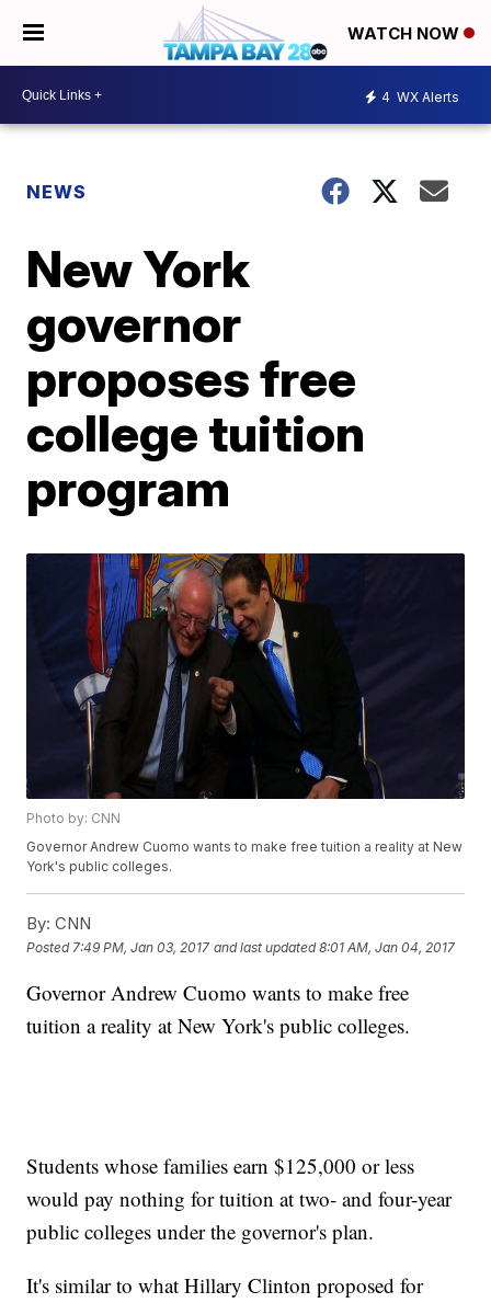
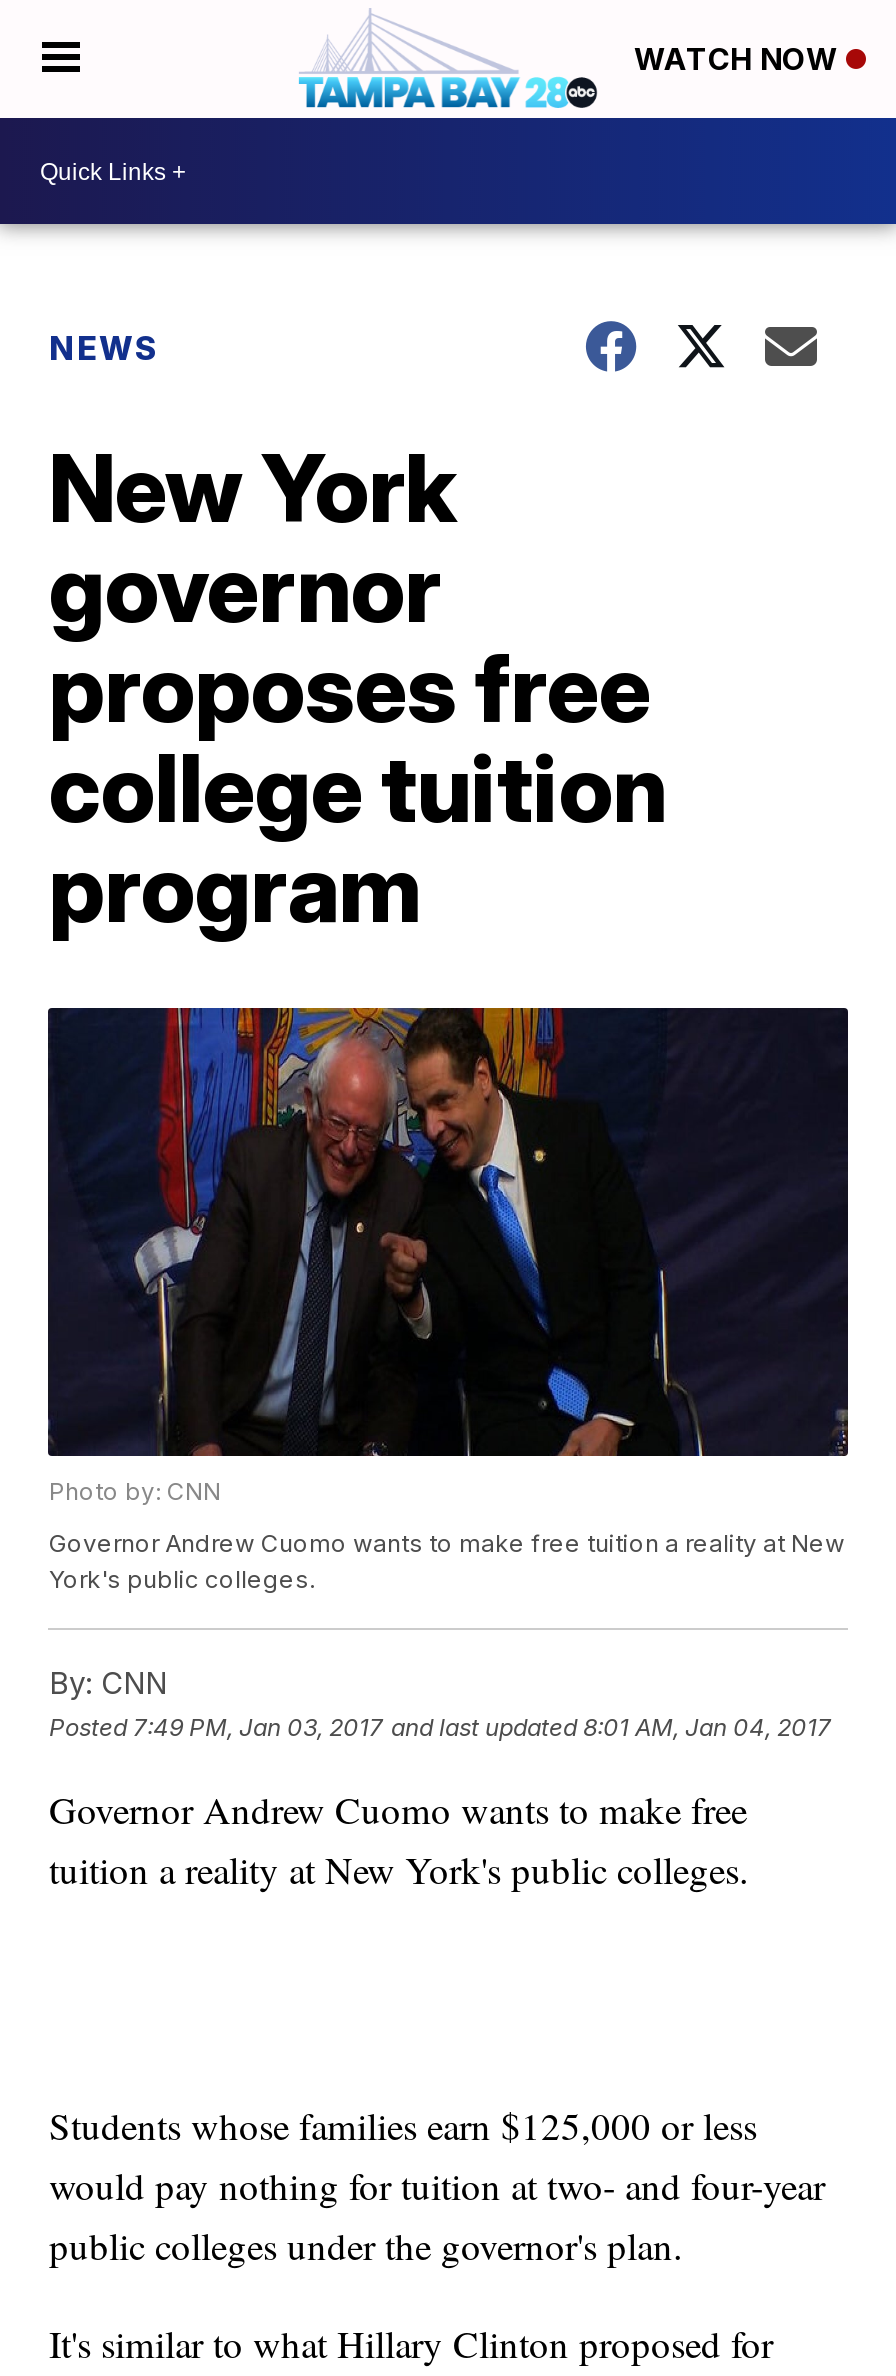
[381,88,459,105] 4 WX Alerts -> none

